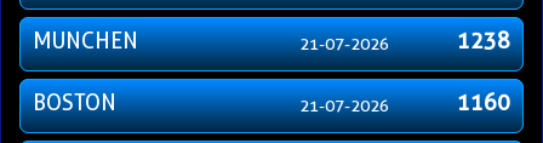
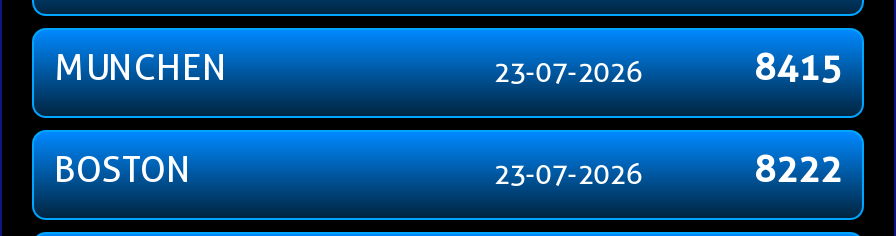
[299,34,389,54] 21-07-2026 -> [493,57,641,89] 23-07-2026
[457,28,510,54] 1238 -> [754,47,842,89] 8415
[299,96,389,116] 21-07-2026 -> [493,159,641,191] 23-07-2026
[457,90,510,116] 1160 -> [754,149,842,191] 8222

